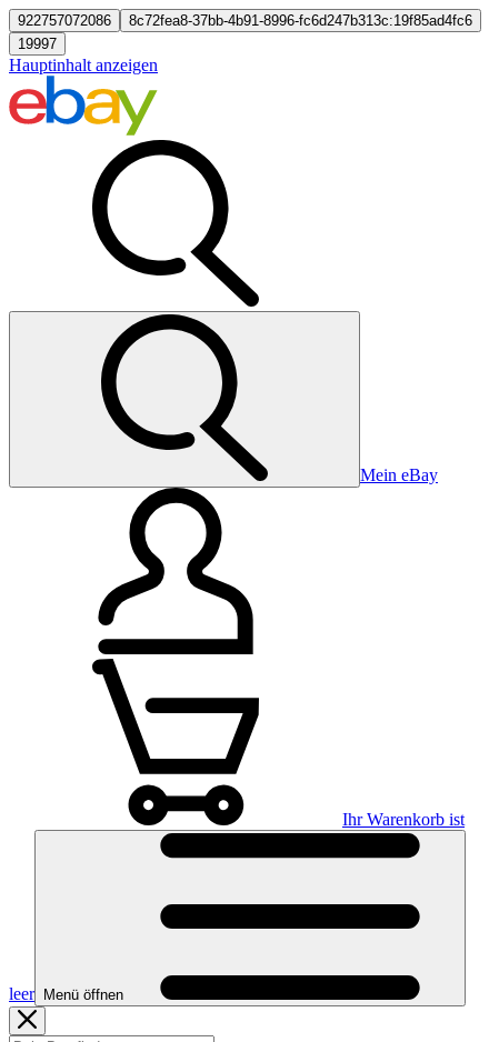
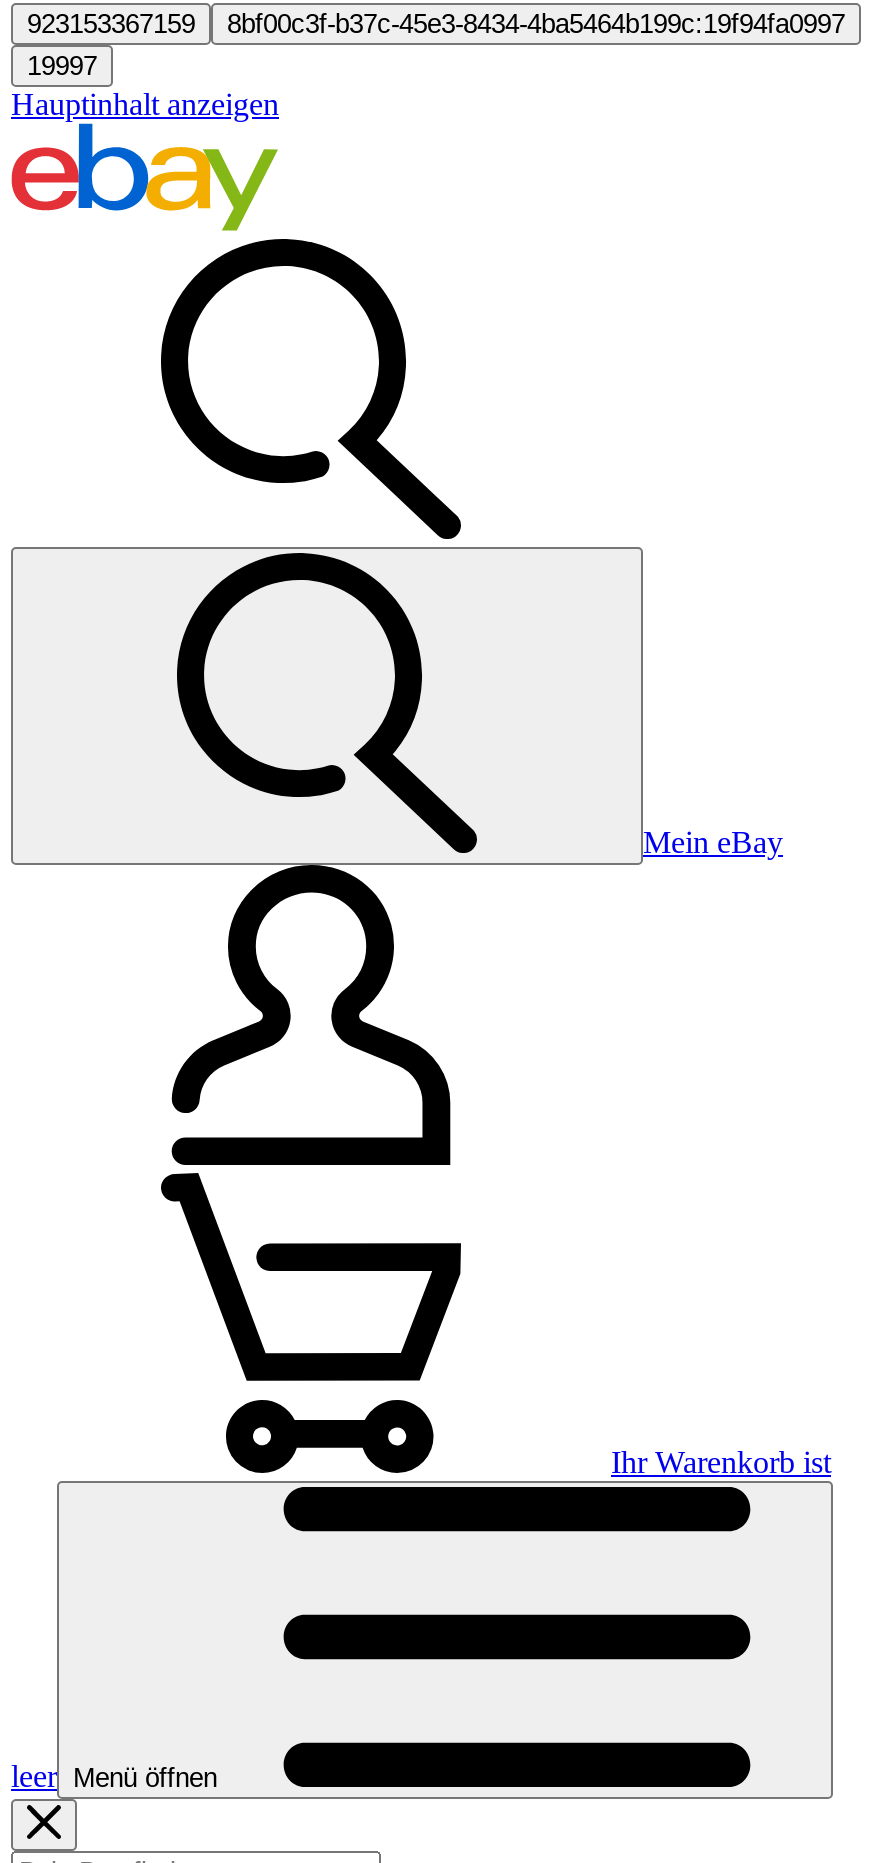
[18,12,472,29] 922757072086 | 8c72fea8-37bb-4b91-8996-fc6d247b313c:19f85ad4fc6 -> [27,9,845,39] 923153367159 | 8bf00c3f-b37c-45e3-8434-4ba5464b199c:19f94fa0997

